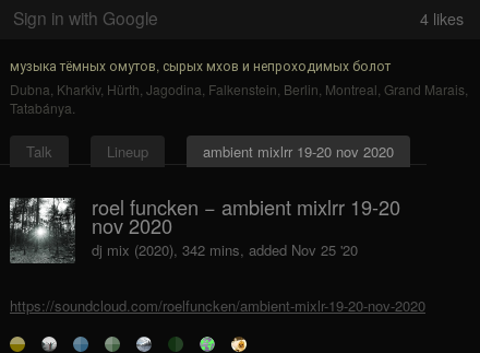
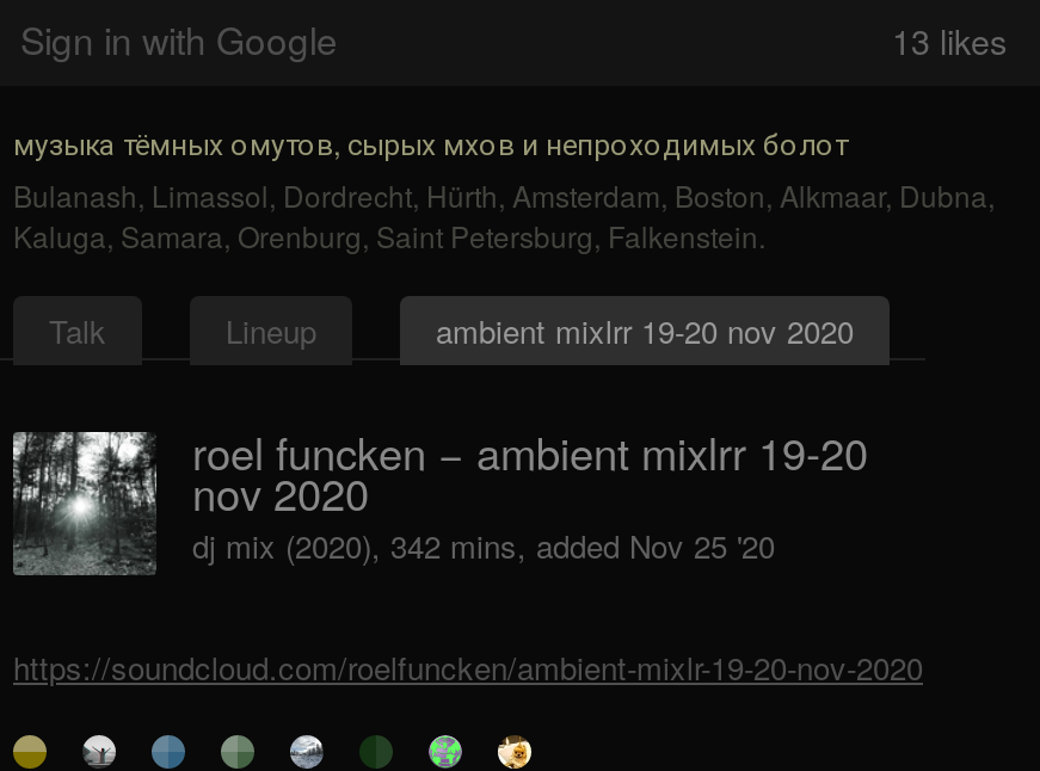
[420,8,464,30] 4 likes -> [892,17,1007,64] 13 likes
[10,80,468,117] Dubna, Kharkiv, Hürth, Jagodina, Falkenstein, Berlin, Montreal, Grand Marais, | Tatabánya. -> [13,174,995,255] Bulanash, Limassol, Dordrecht, Hürth, Amsterdam, Boston, Alkmaar, Dubna, | Kaluga, Samara, Orenburg, Saint Petersburg, Falkenstein.

